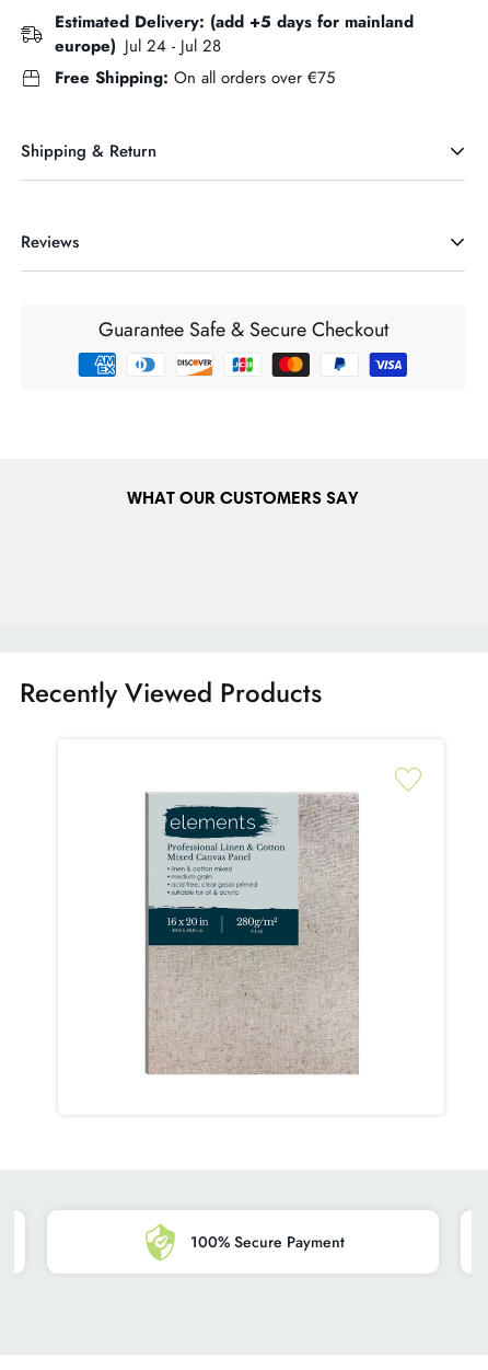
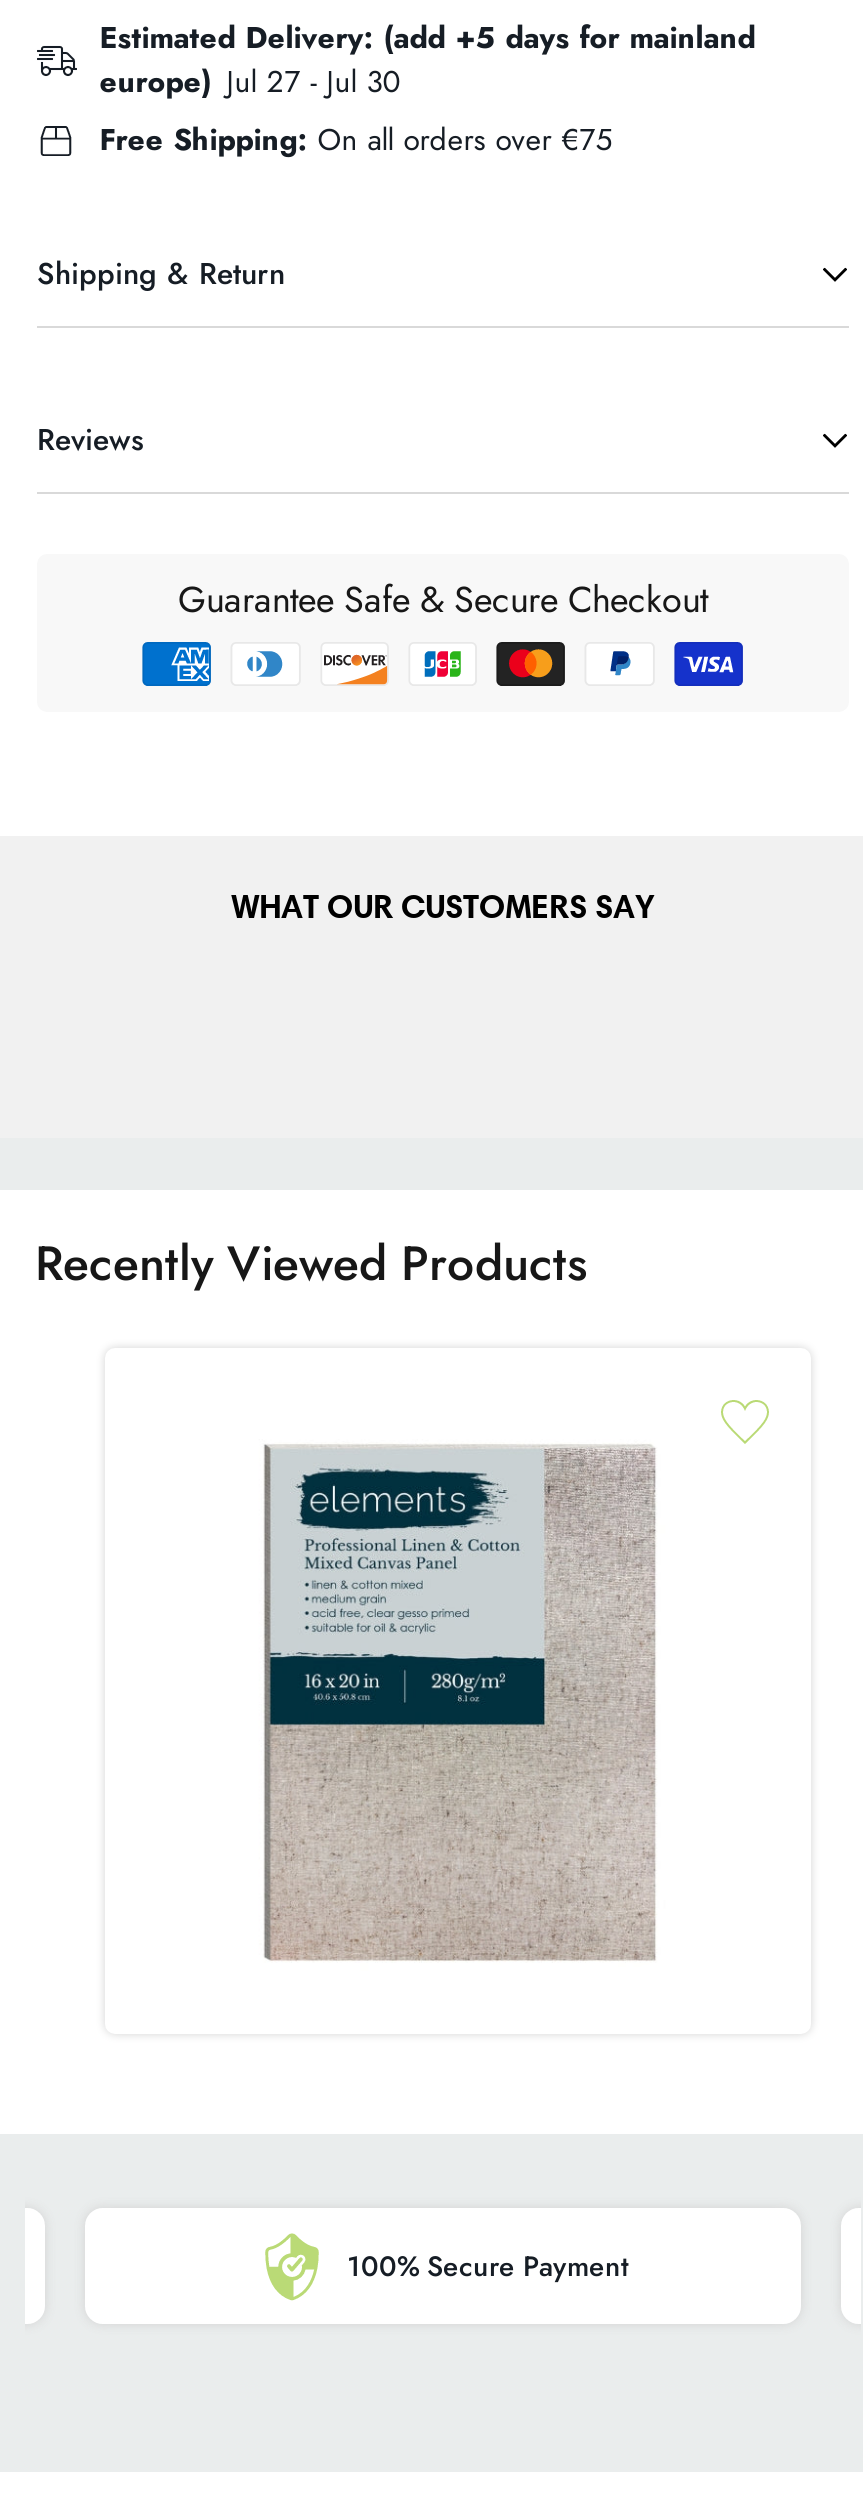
[55,34,221,58] europe) Jul 24 - Jul 28 -> [99,59,401,103] europe) Jul 27 - Jul 30

